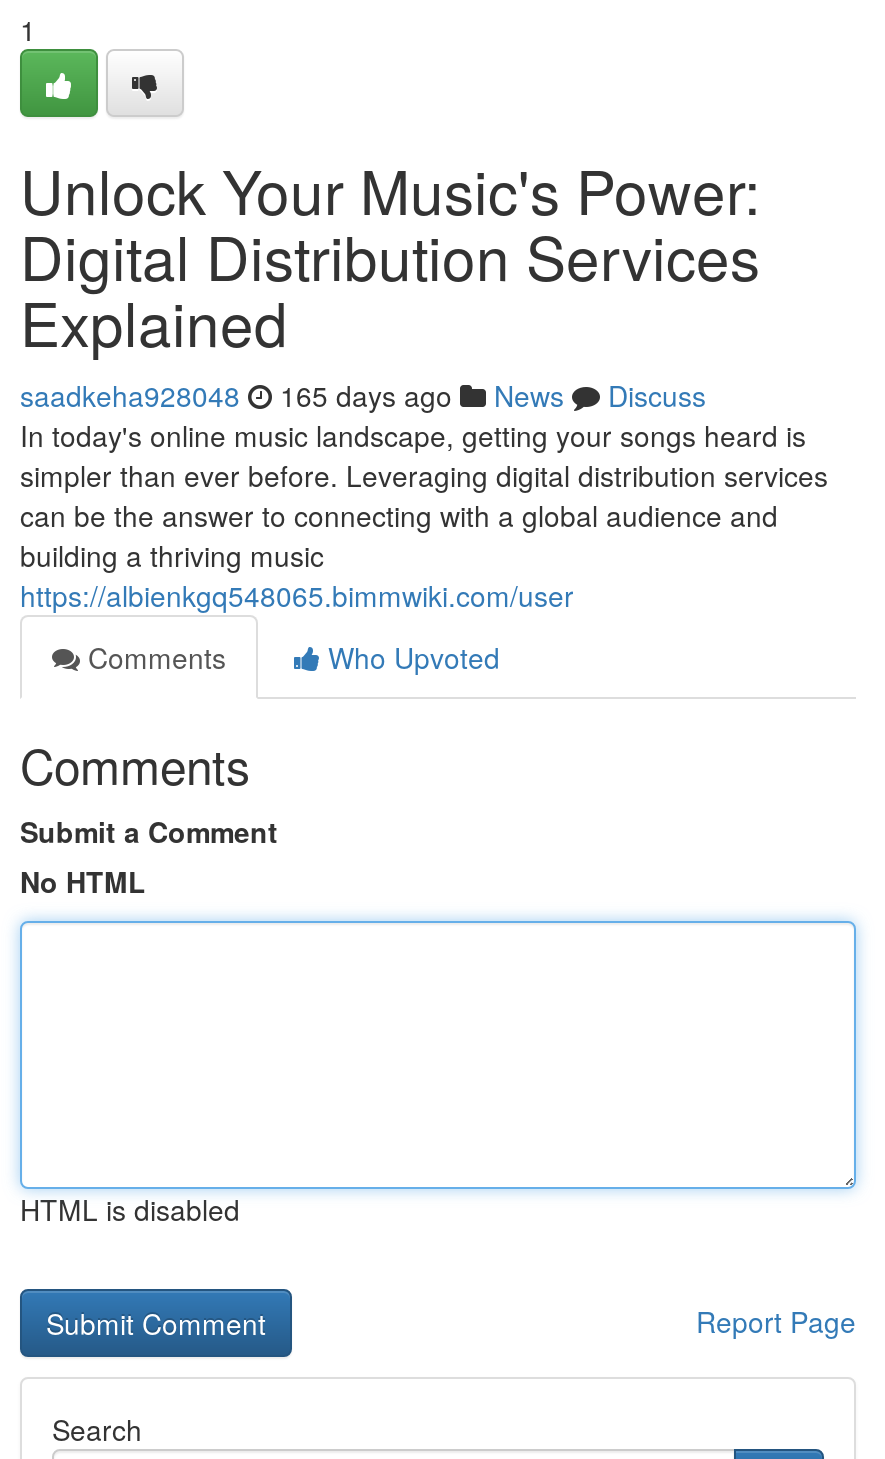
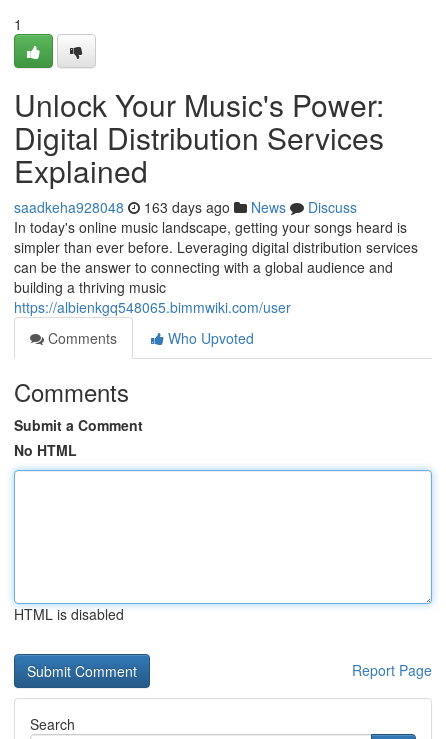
[20,375,706,415] saadkeha928048 165 days ago News Discuss -> [14,197,357,217] saadkeha928048 163 days ago News Discuss

